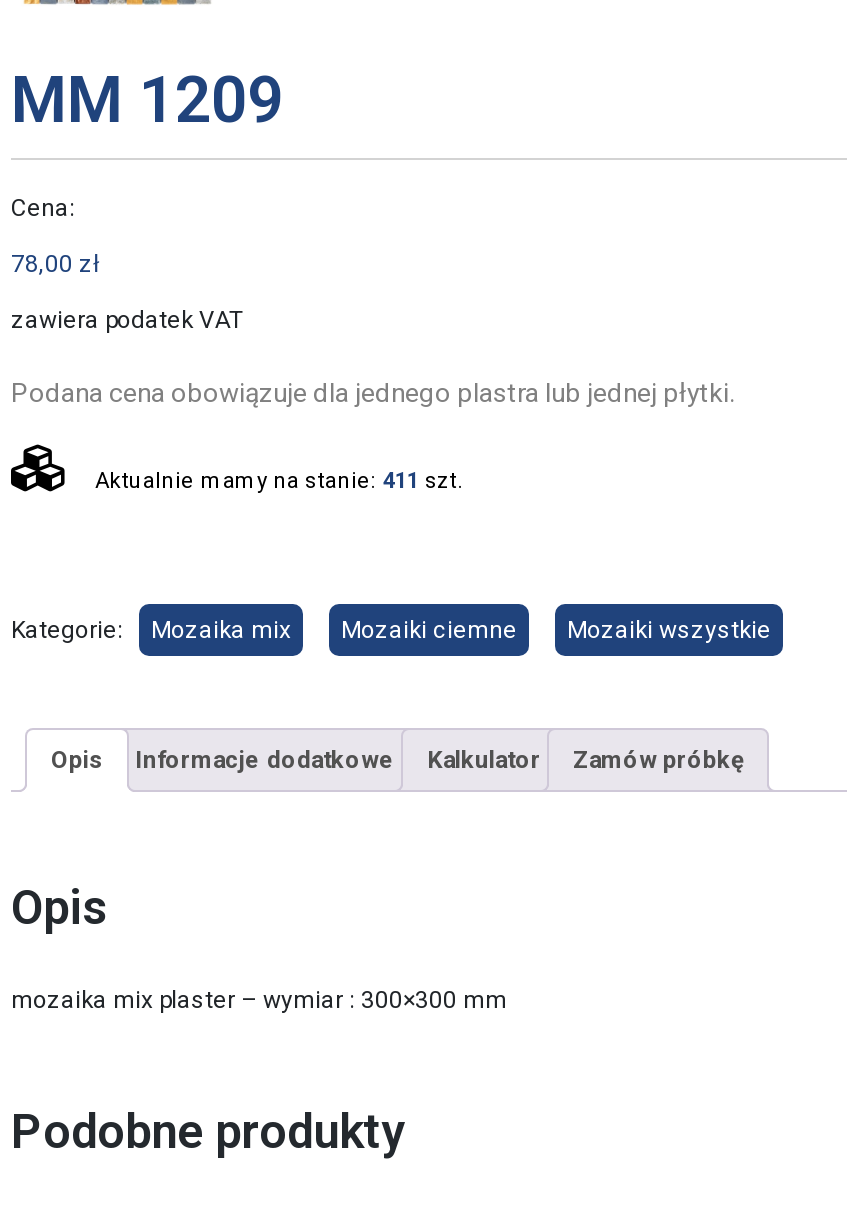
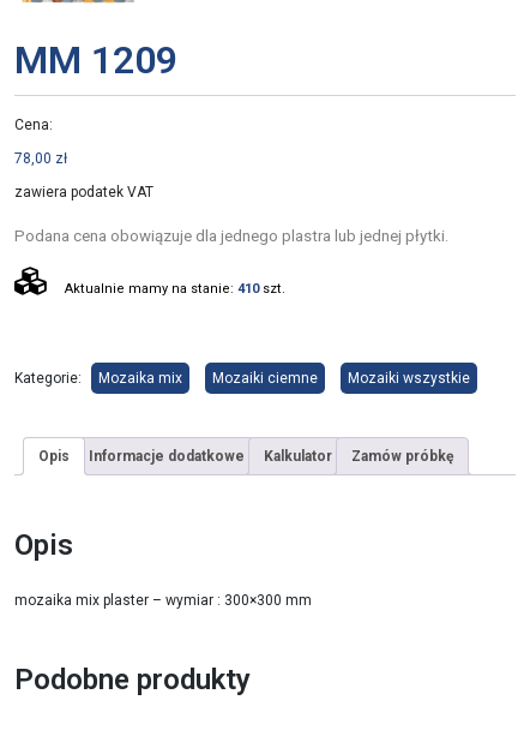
[95,468,463,494] Aktualnie mamy na stanie: 411 szt. -> [65,281,285,297] Aktualnie mamy na stanie: 410 szt.

